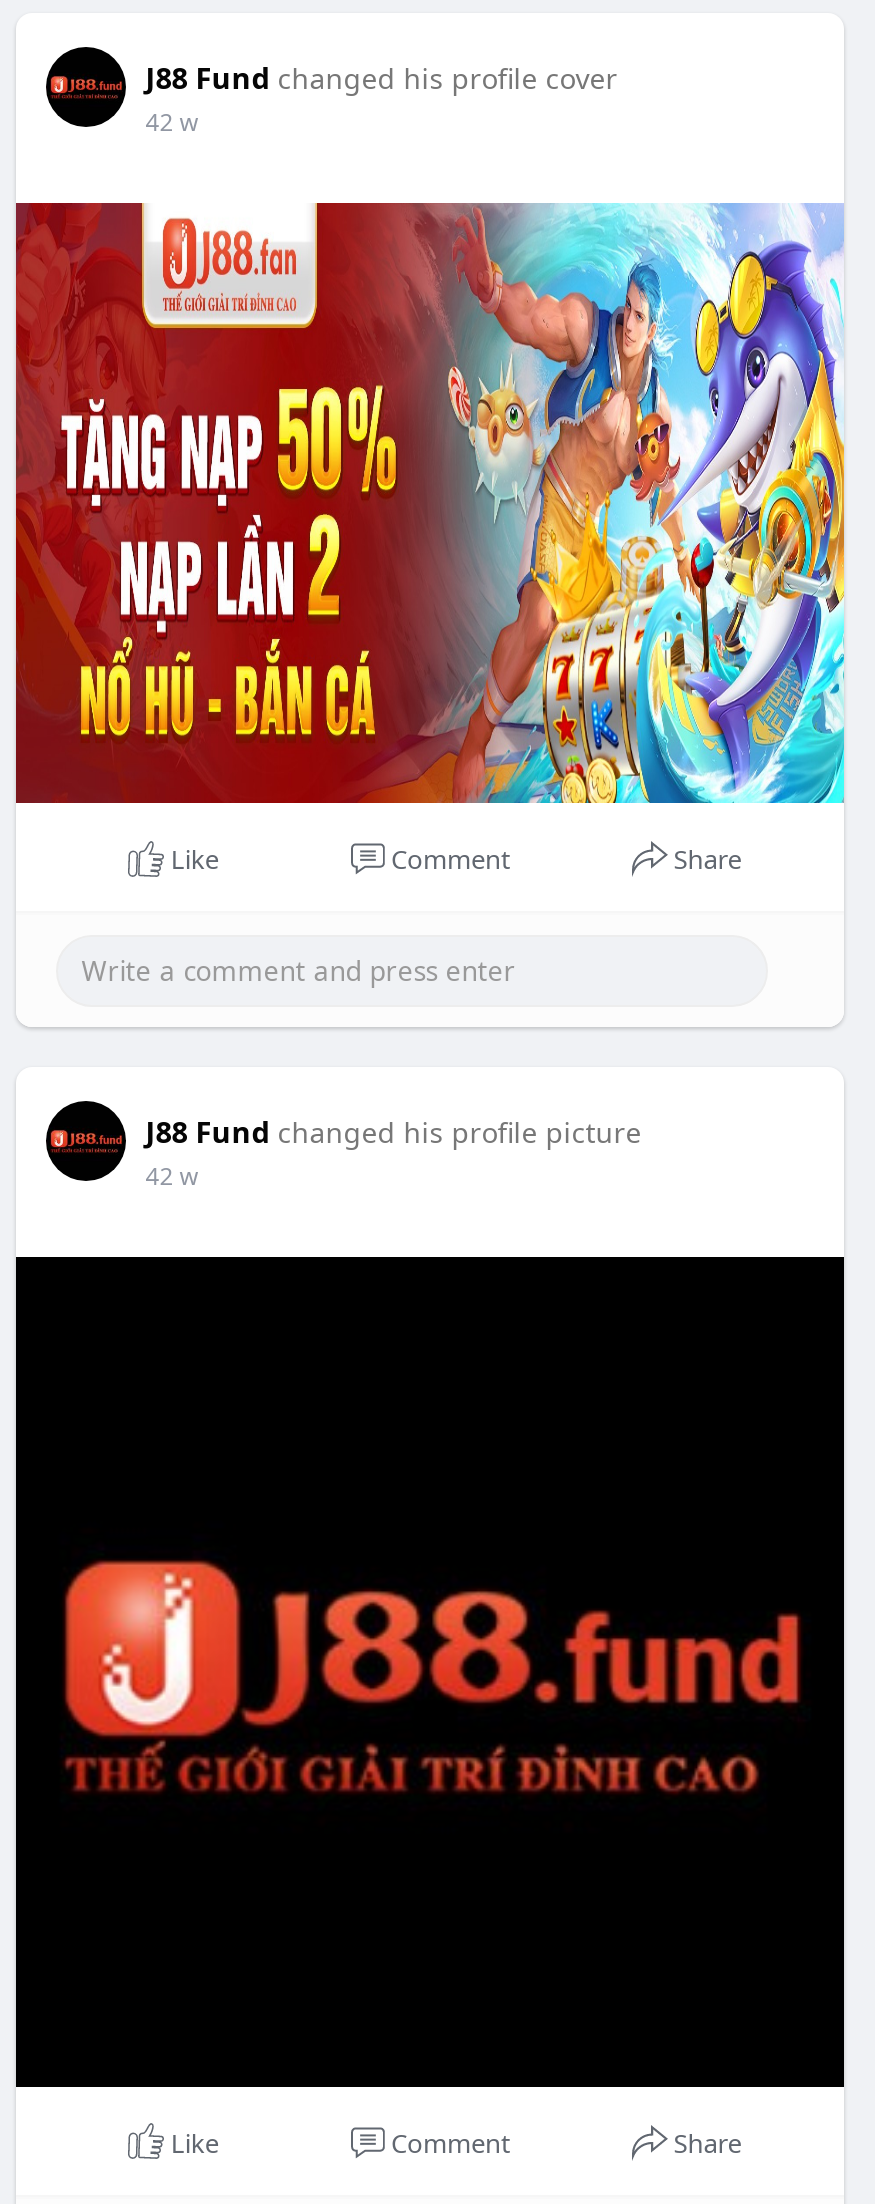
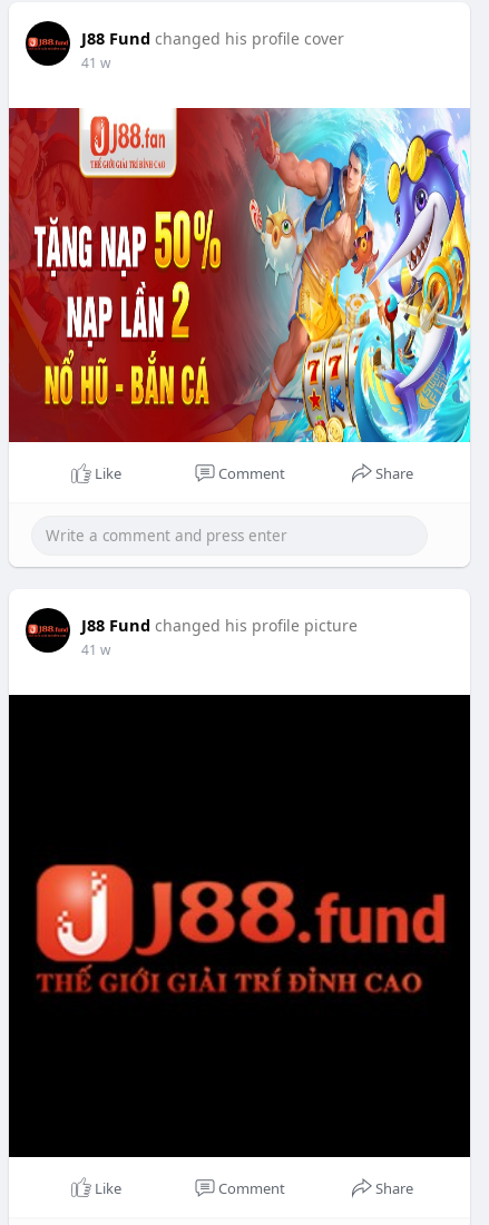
[145,106,197,140] 42 w -> [81,54,110,73] 41 w
[145,1160,197,1194] 42 w -> [81,641,110,660] 41 w

